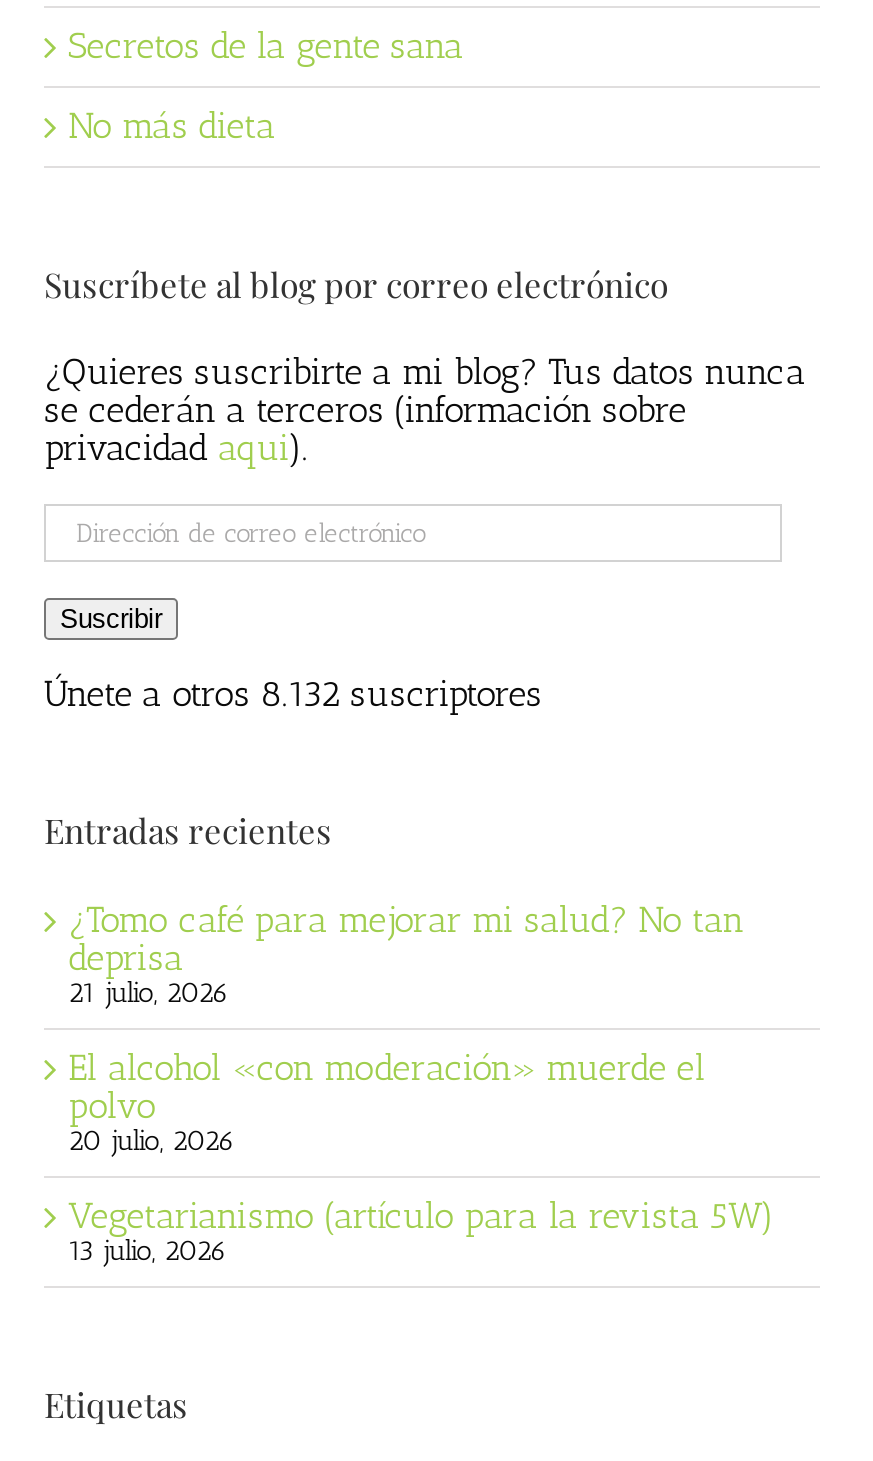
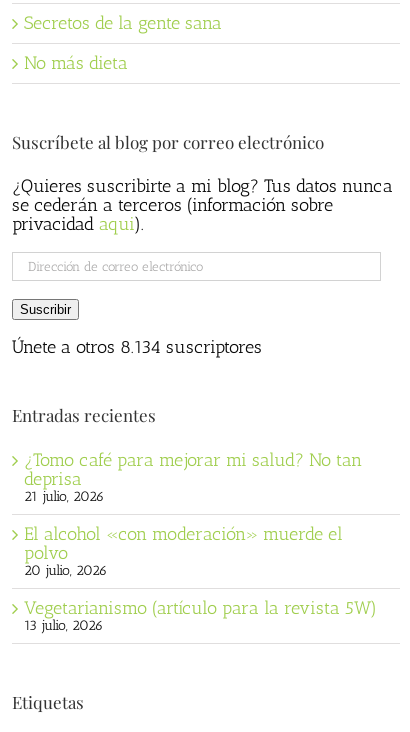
[44,673,542,717] Únete a otros 8.132 suscriptores -> [12,336,262,358] Únete a otros 8.134 suscriptores

